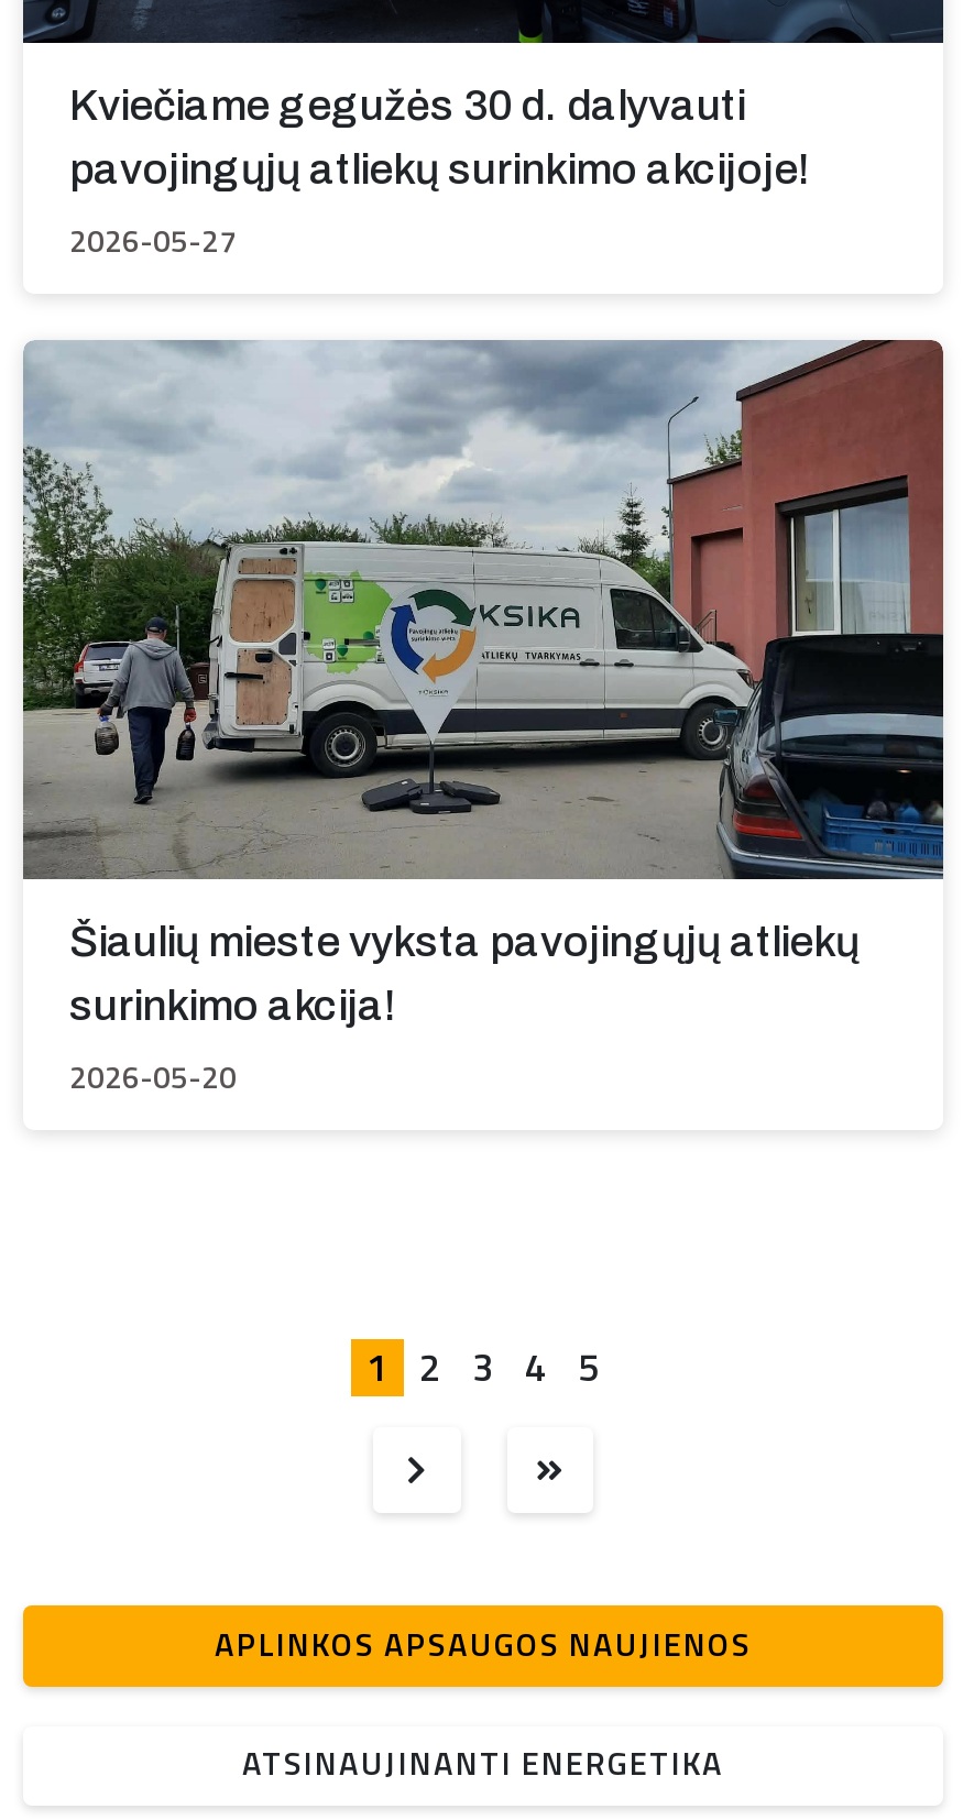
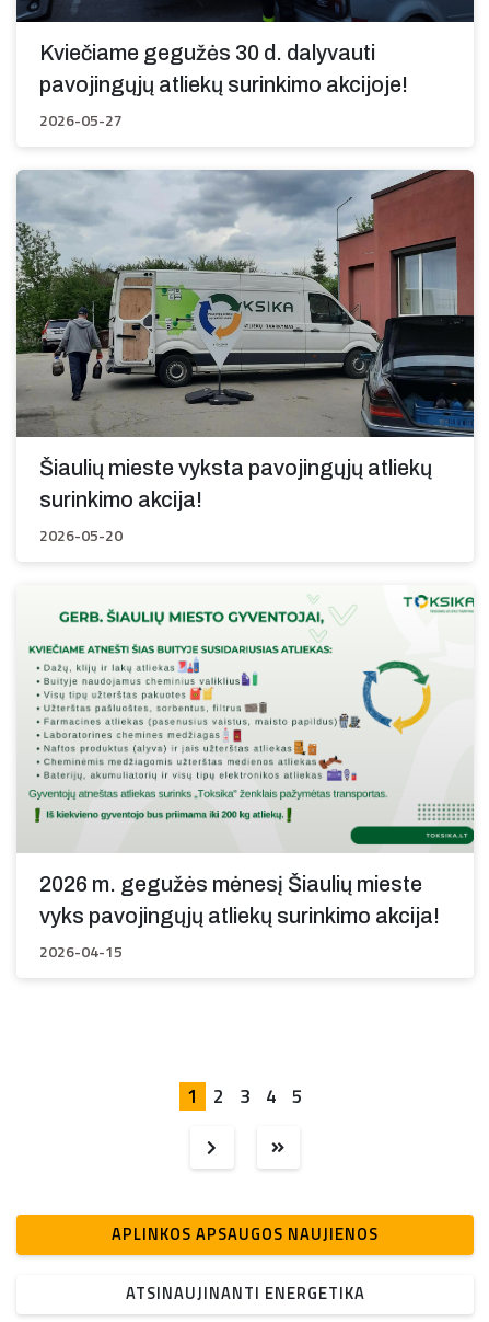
none -> [18,594,475,963] [image] | 2026 m. gegužės mėnesį Šiaulių mieste | vyks pavojingųjų atliekų surinkimo akcija! | 2026-04-15

